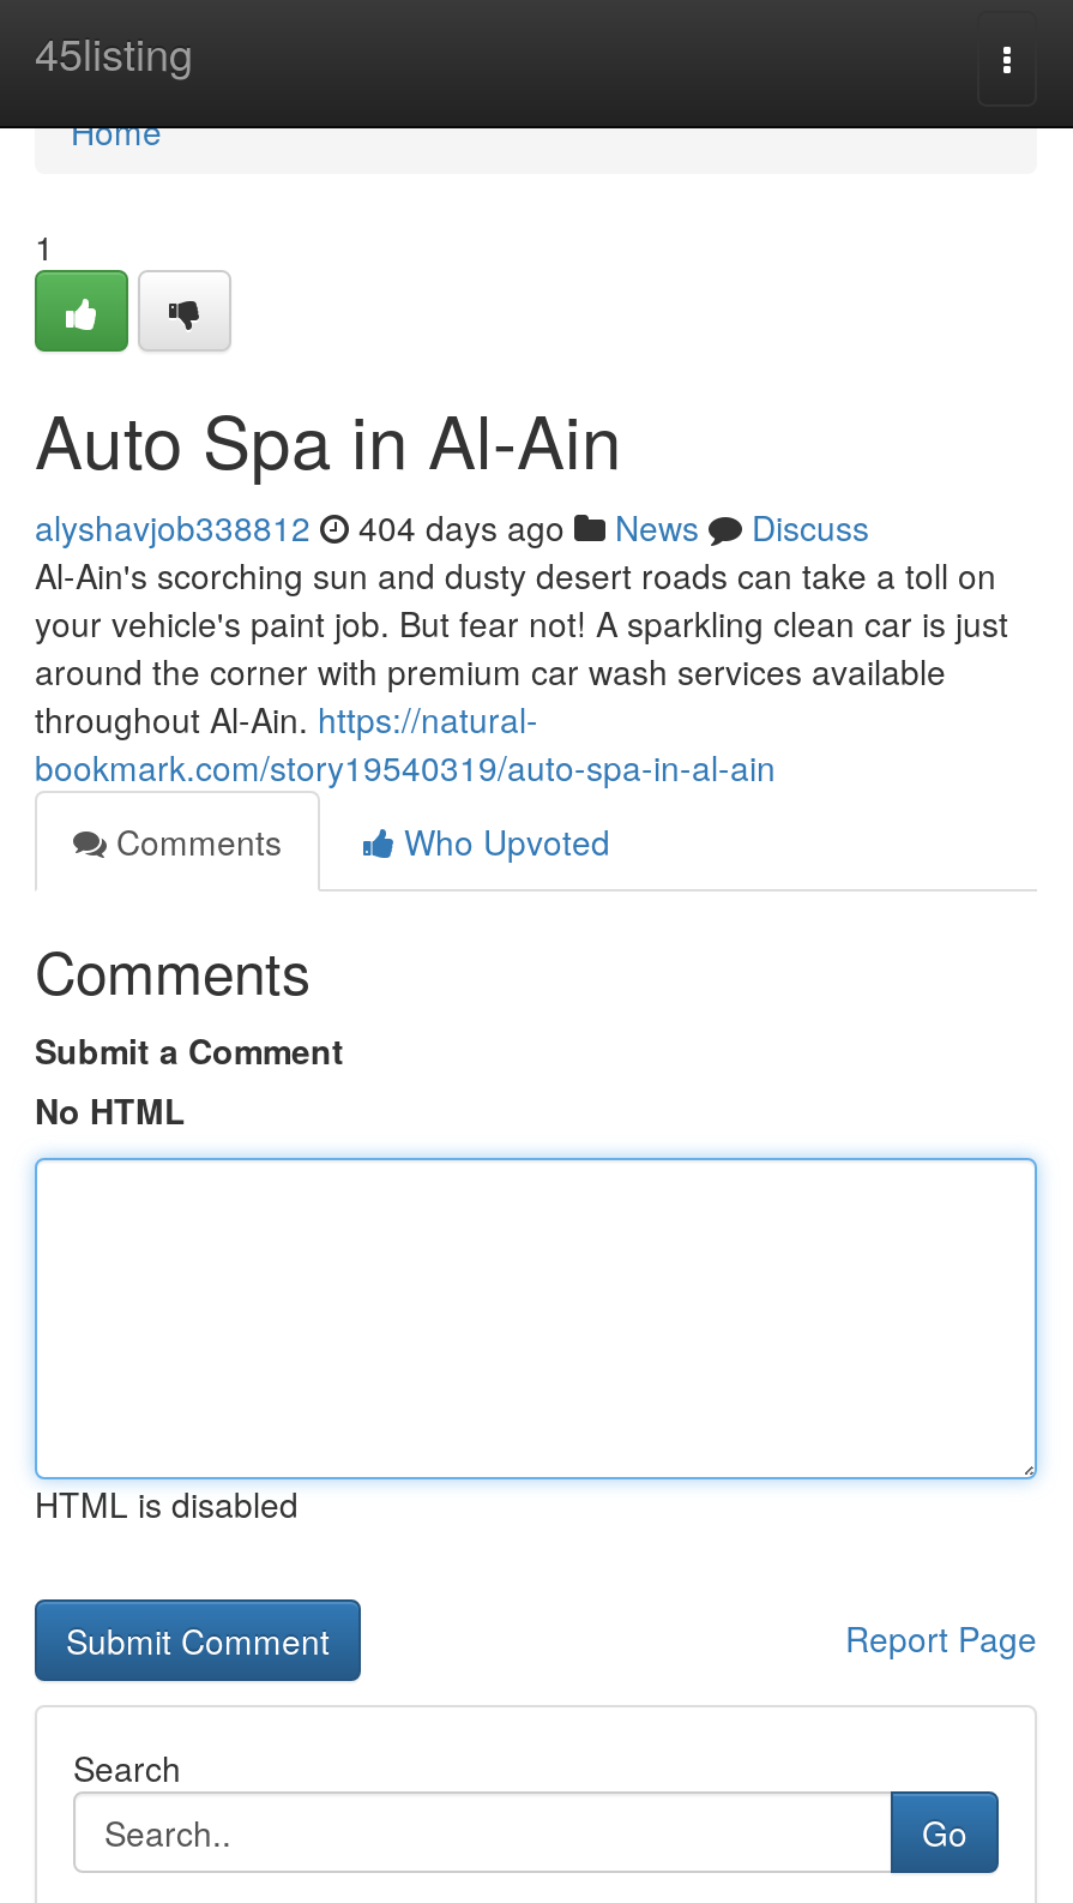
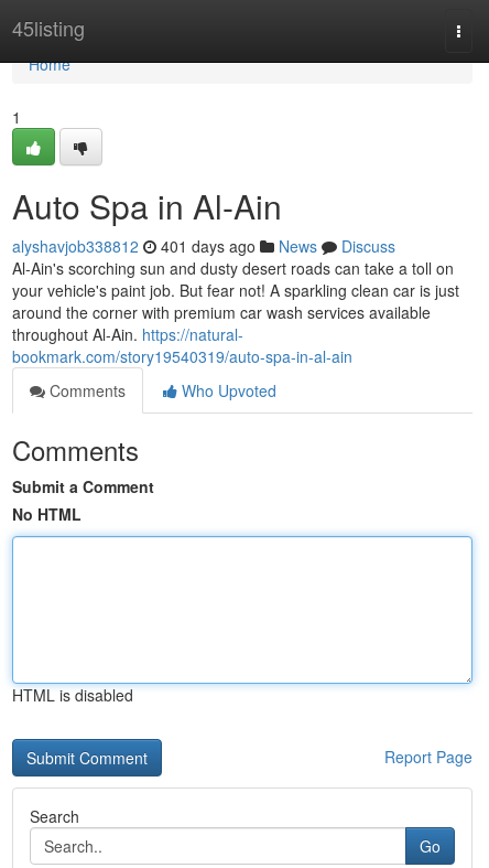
[35,503,869,551] alyshavjob338812 404 days ago News Discuss -> [12,235,395,257] alyshavjob338812 401 days ago News Discuss

